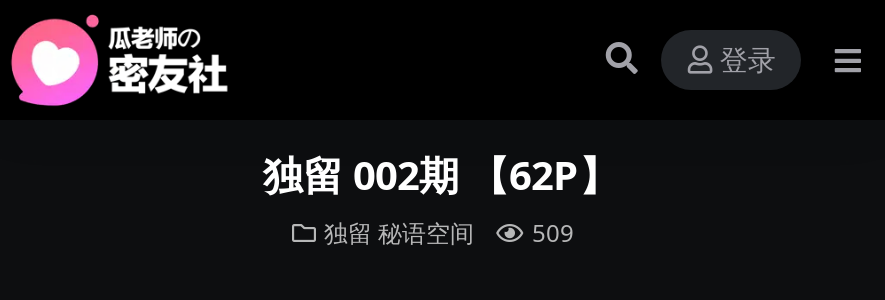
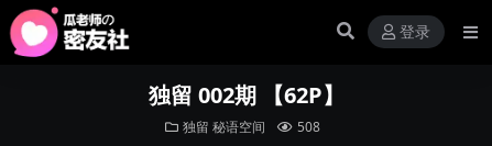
[324,216,574,250] 独留 秘语空间 509 -> [182,117,320,136] 独留 秘语空间 508

